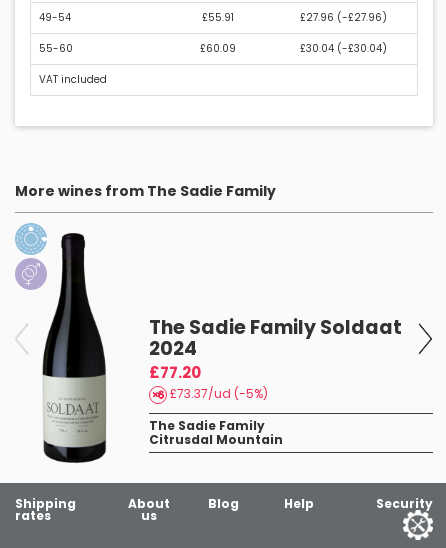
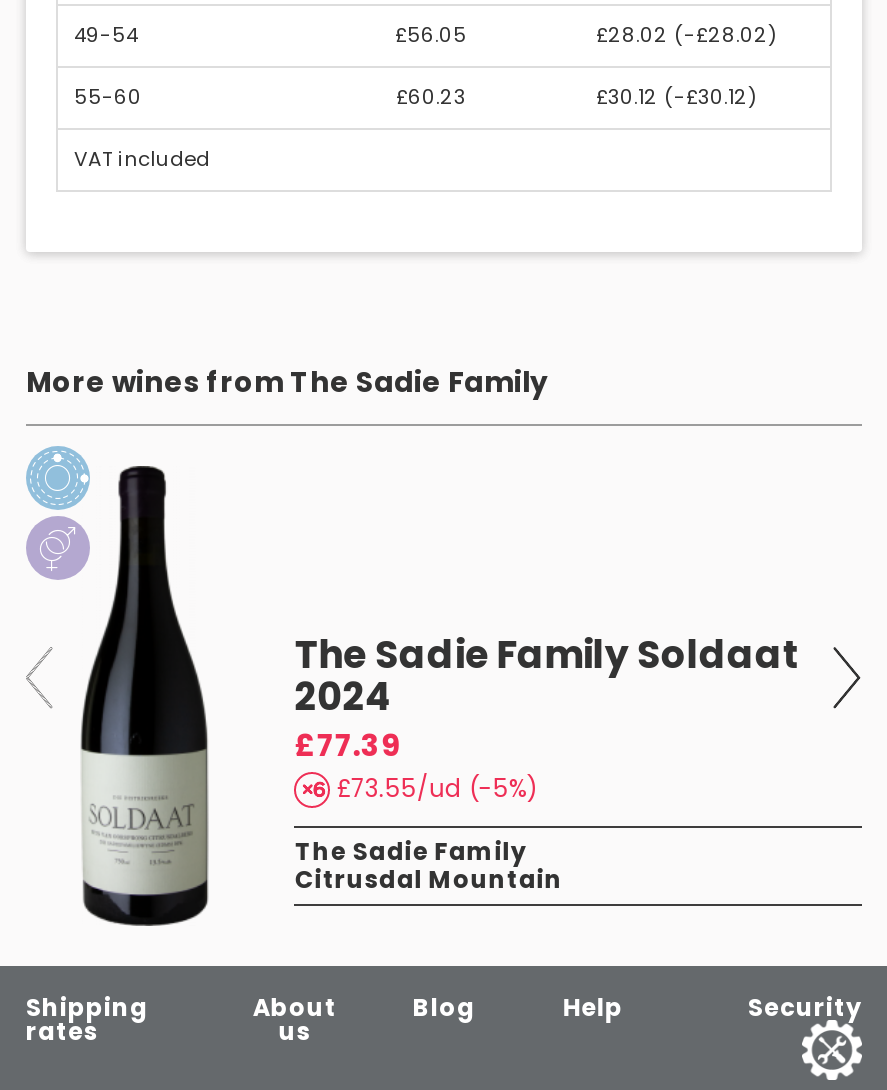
[201,10,233,25] £55.91 -> [395,20,467,50] £56.05
[300,10,387,25] £27.96 (-£27.96) -> [596,20,778,50] £28.02 (-£28.02)
[199,41,235,56] £60.09 -> [396,82,466,112] £60.23
[300,41,387,56] £30.04 (-£30.04) -> [596,82,758,112] £30.12 (-£30.12)
[149,362,268,402] £77.20 | £73.37/ud (-5%) -> [295,724,537,805] £77.39 | £73.55/ud (-5%)

